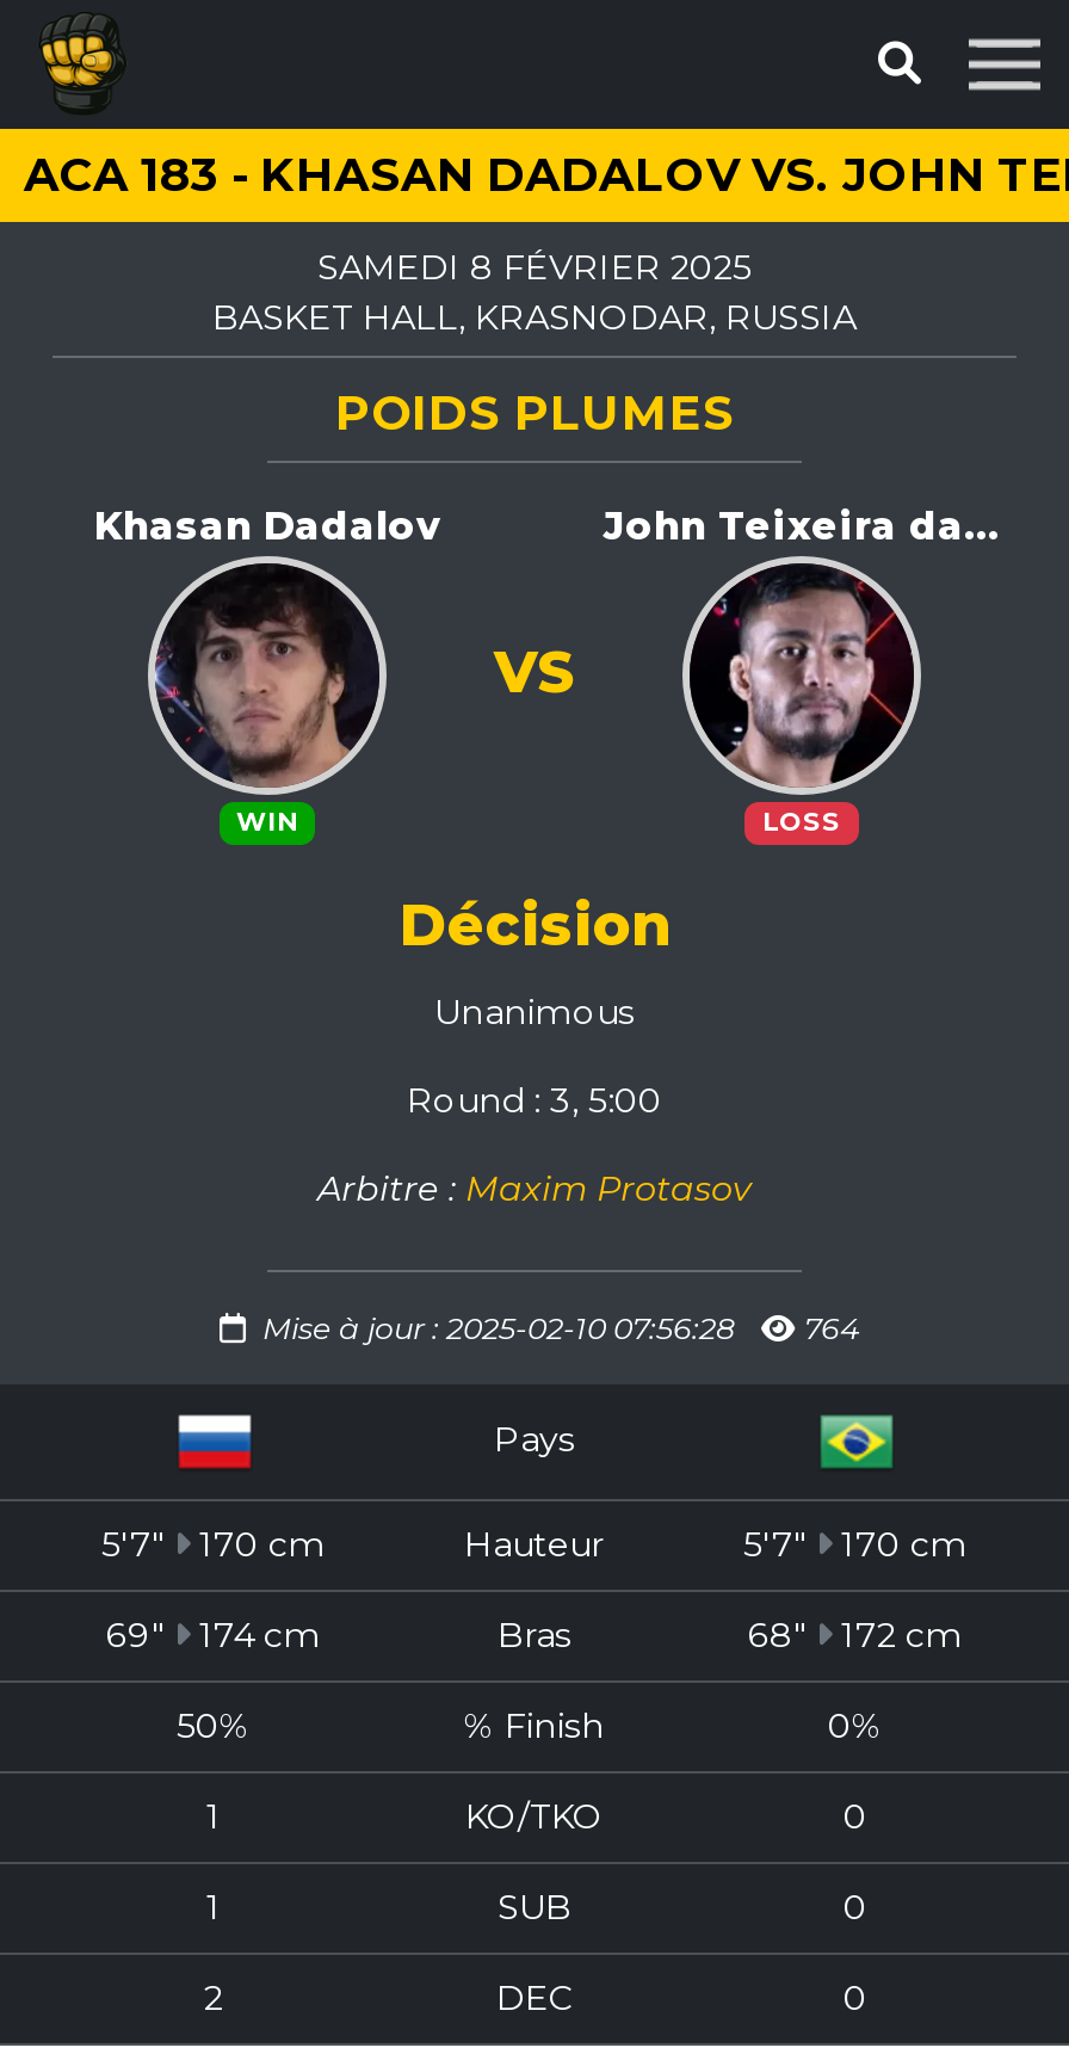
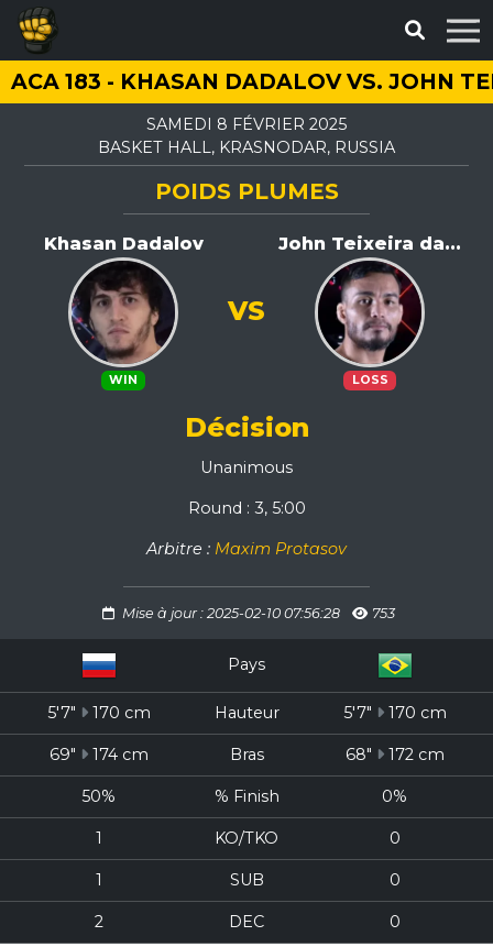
[255,1310,859,1346] Mise à jour : 2025-02-10 07:56:28 764 -> [119,605,395,621] Mise à jour : 2025-02-10 07:56:28 753

